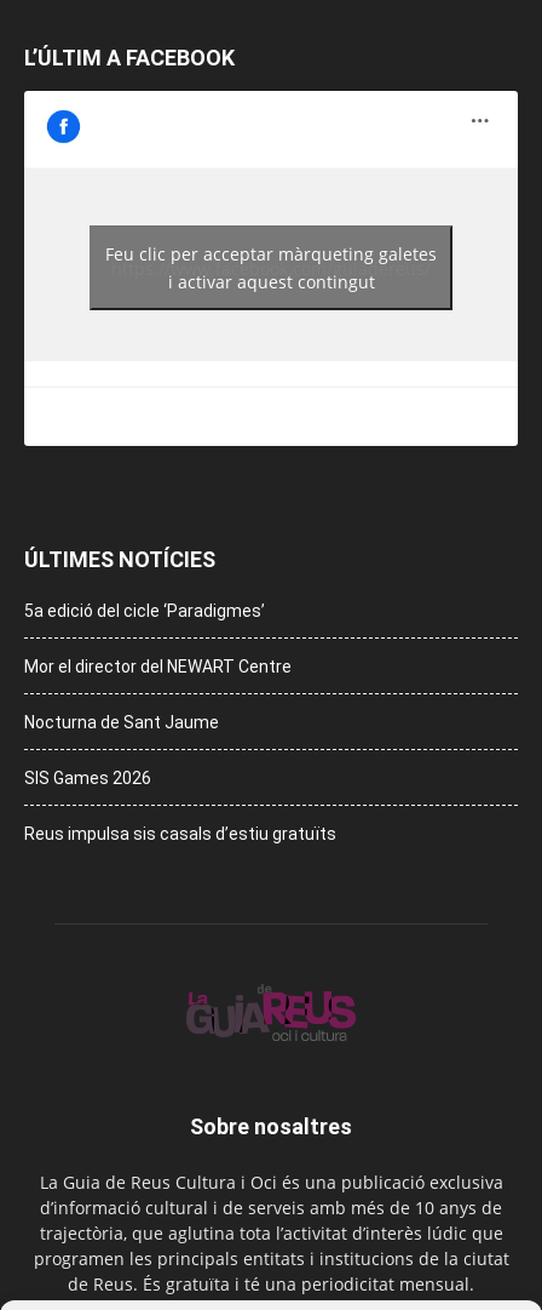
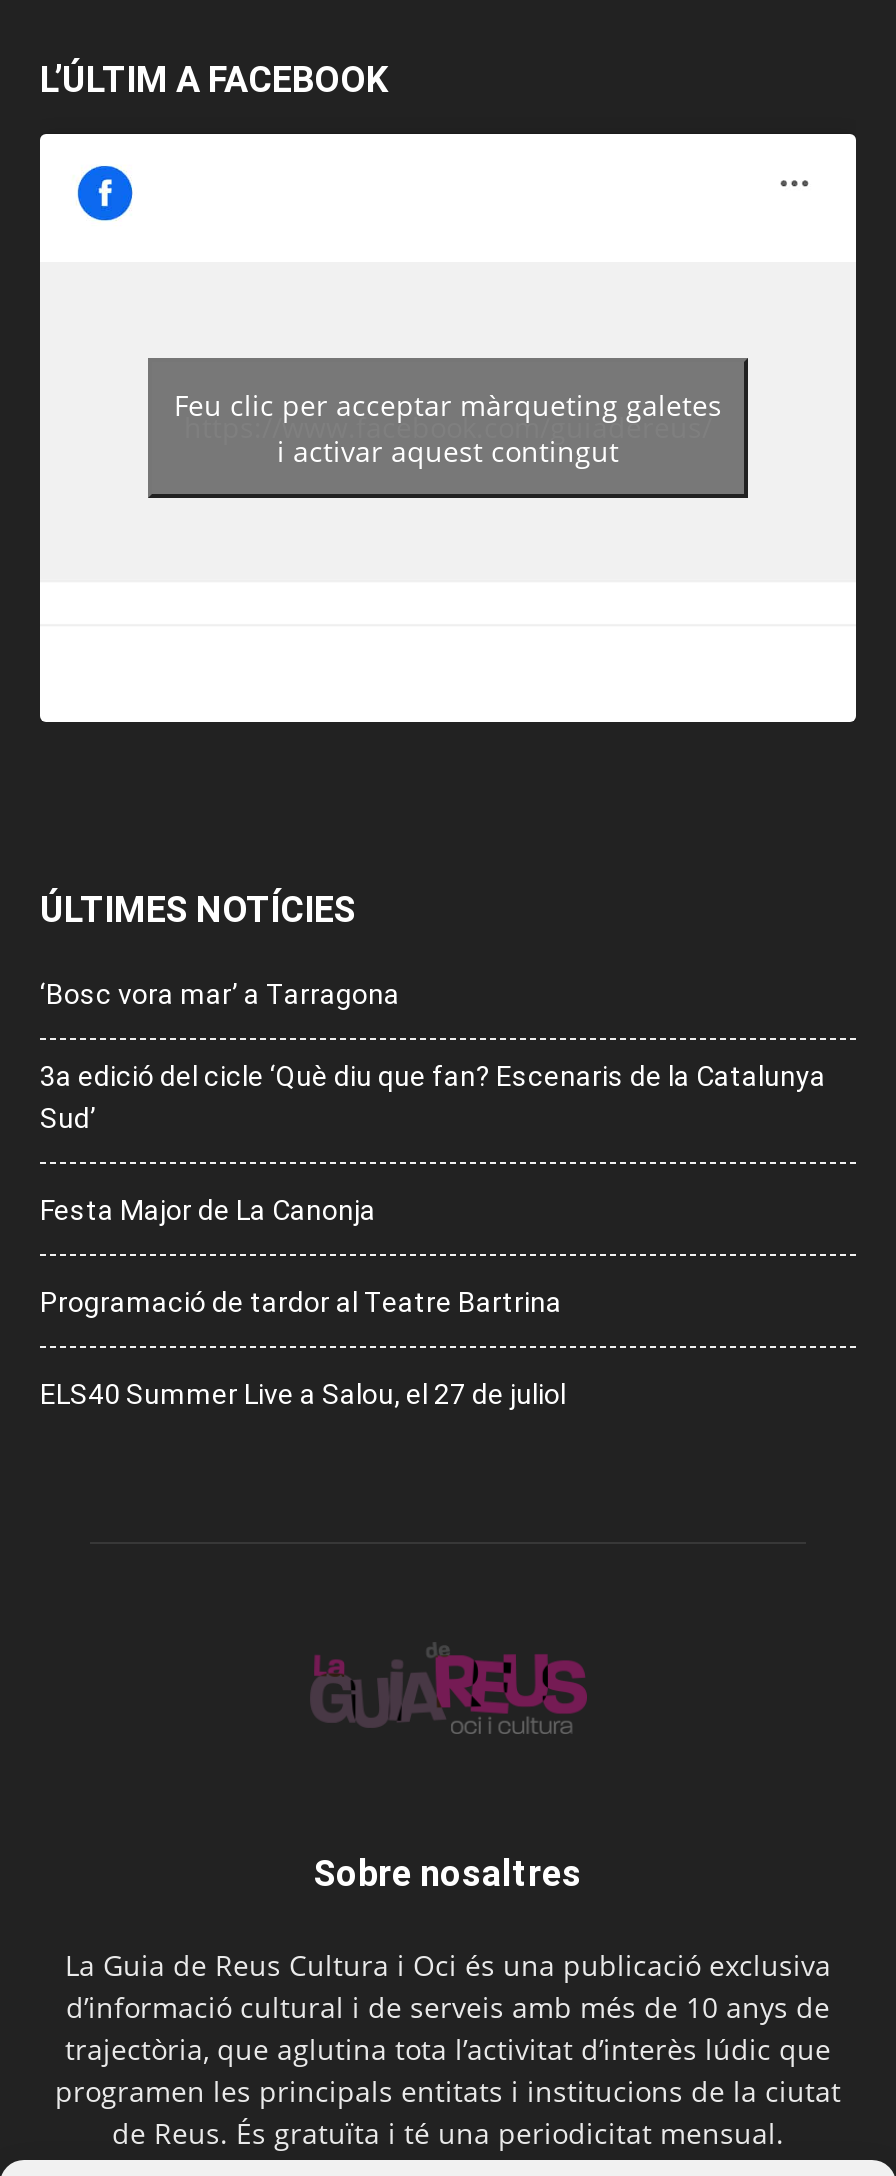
[24,601,265,621] 5a edició del cicle ‘Paradigmes’ -> [40,977,400,1009] ‘Bosc vora mar’ a Tarragona
[24,657,292,676] Mor el director del NEWART Centre -> [40,1059,826,1133] 3a edició del cicle ‘Què diu que fan? Escenaris de la Catalunya | Sud’
[24,713,219,732] Nocturna de Sant Jaume -> [40,1193,376,1225] Festa Major de La Canonja
[24,768,151,788] SIS Games 2026 -> [40,1285,562,1317] Programació de tardor al Teatre Bartrina
[24,824,336,844] Reus impulsa sis casals d’estiu gratuïts -> [40,1377,566,1409] ELS40 Summer Live a Salou, el 27 de juliol

